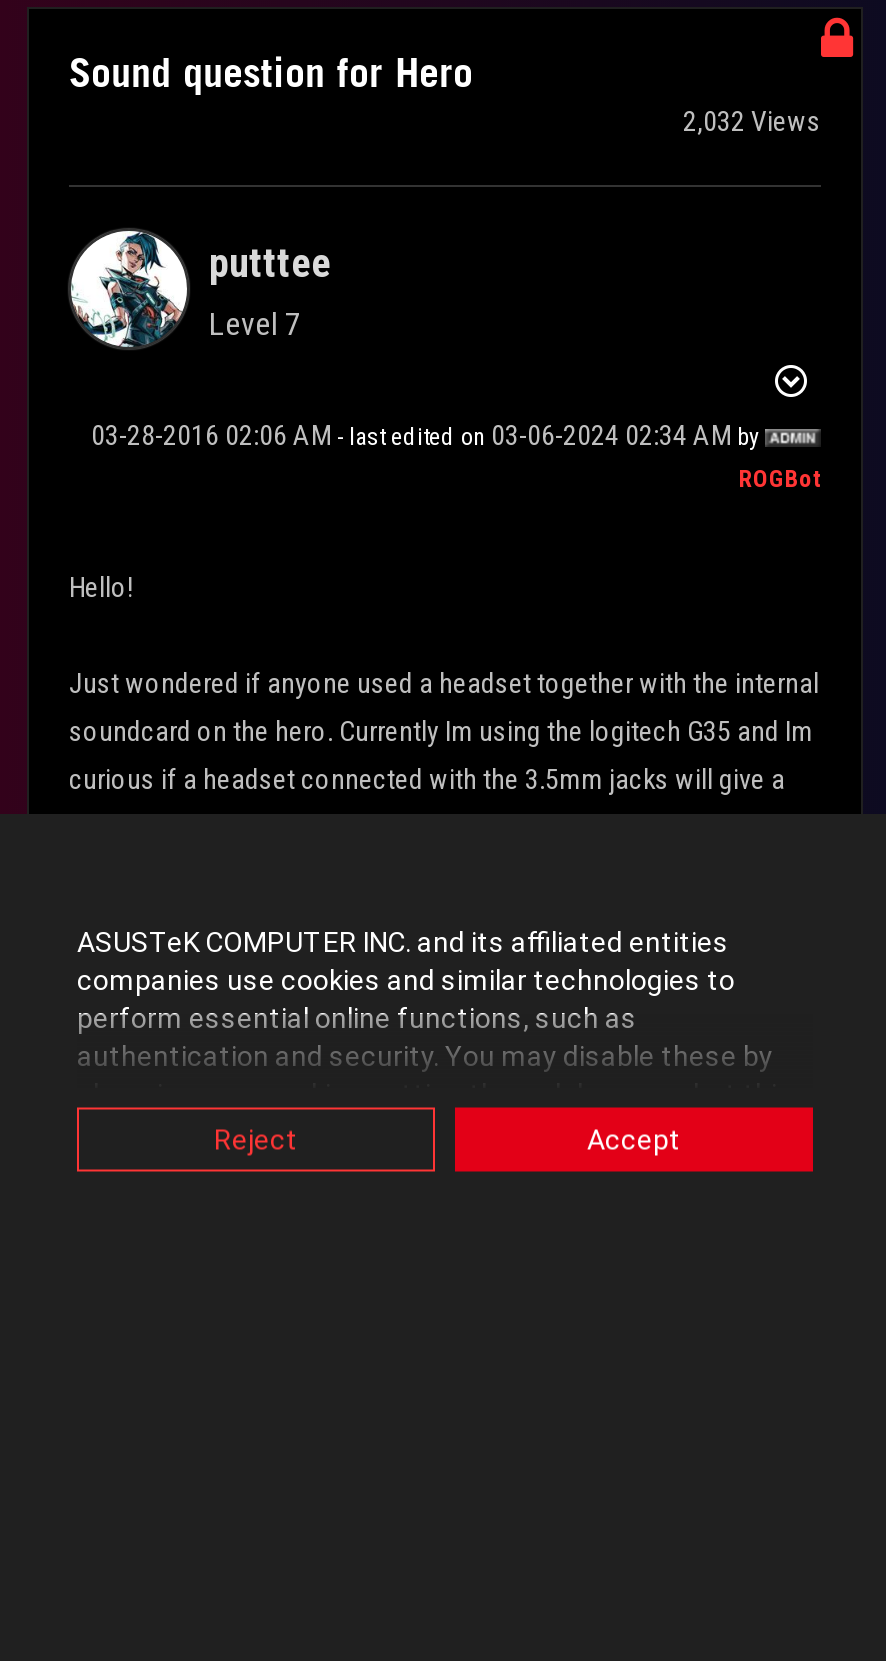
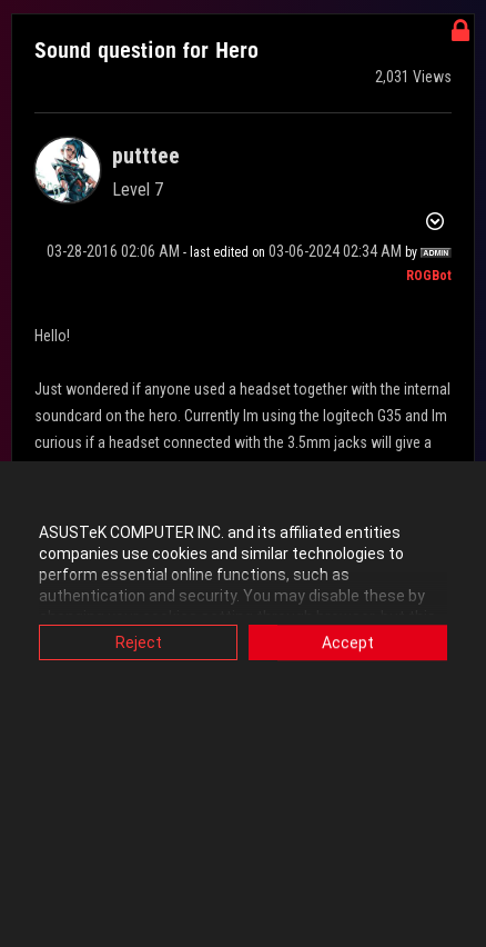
[683,105,821,137] 2,032 Views -> [375,68,452,86] 2,031 Views

